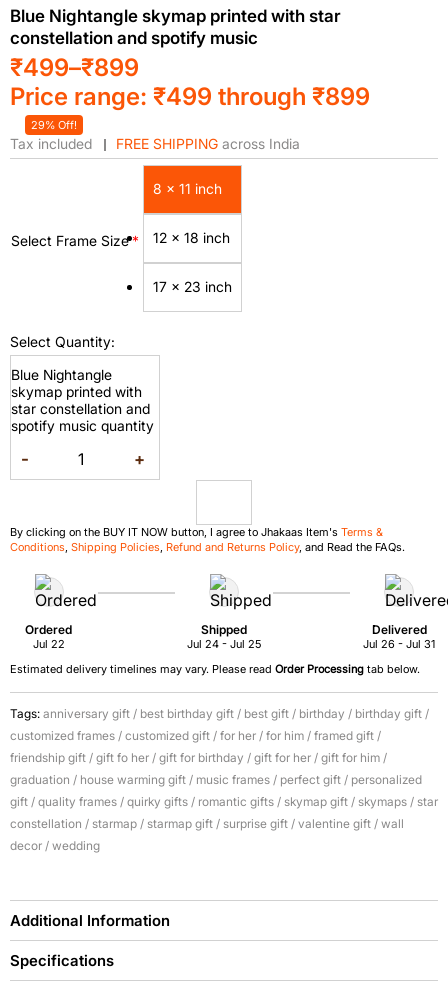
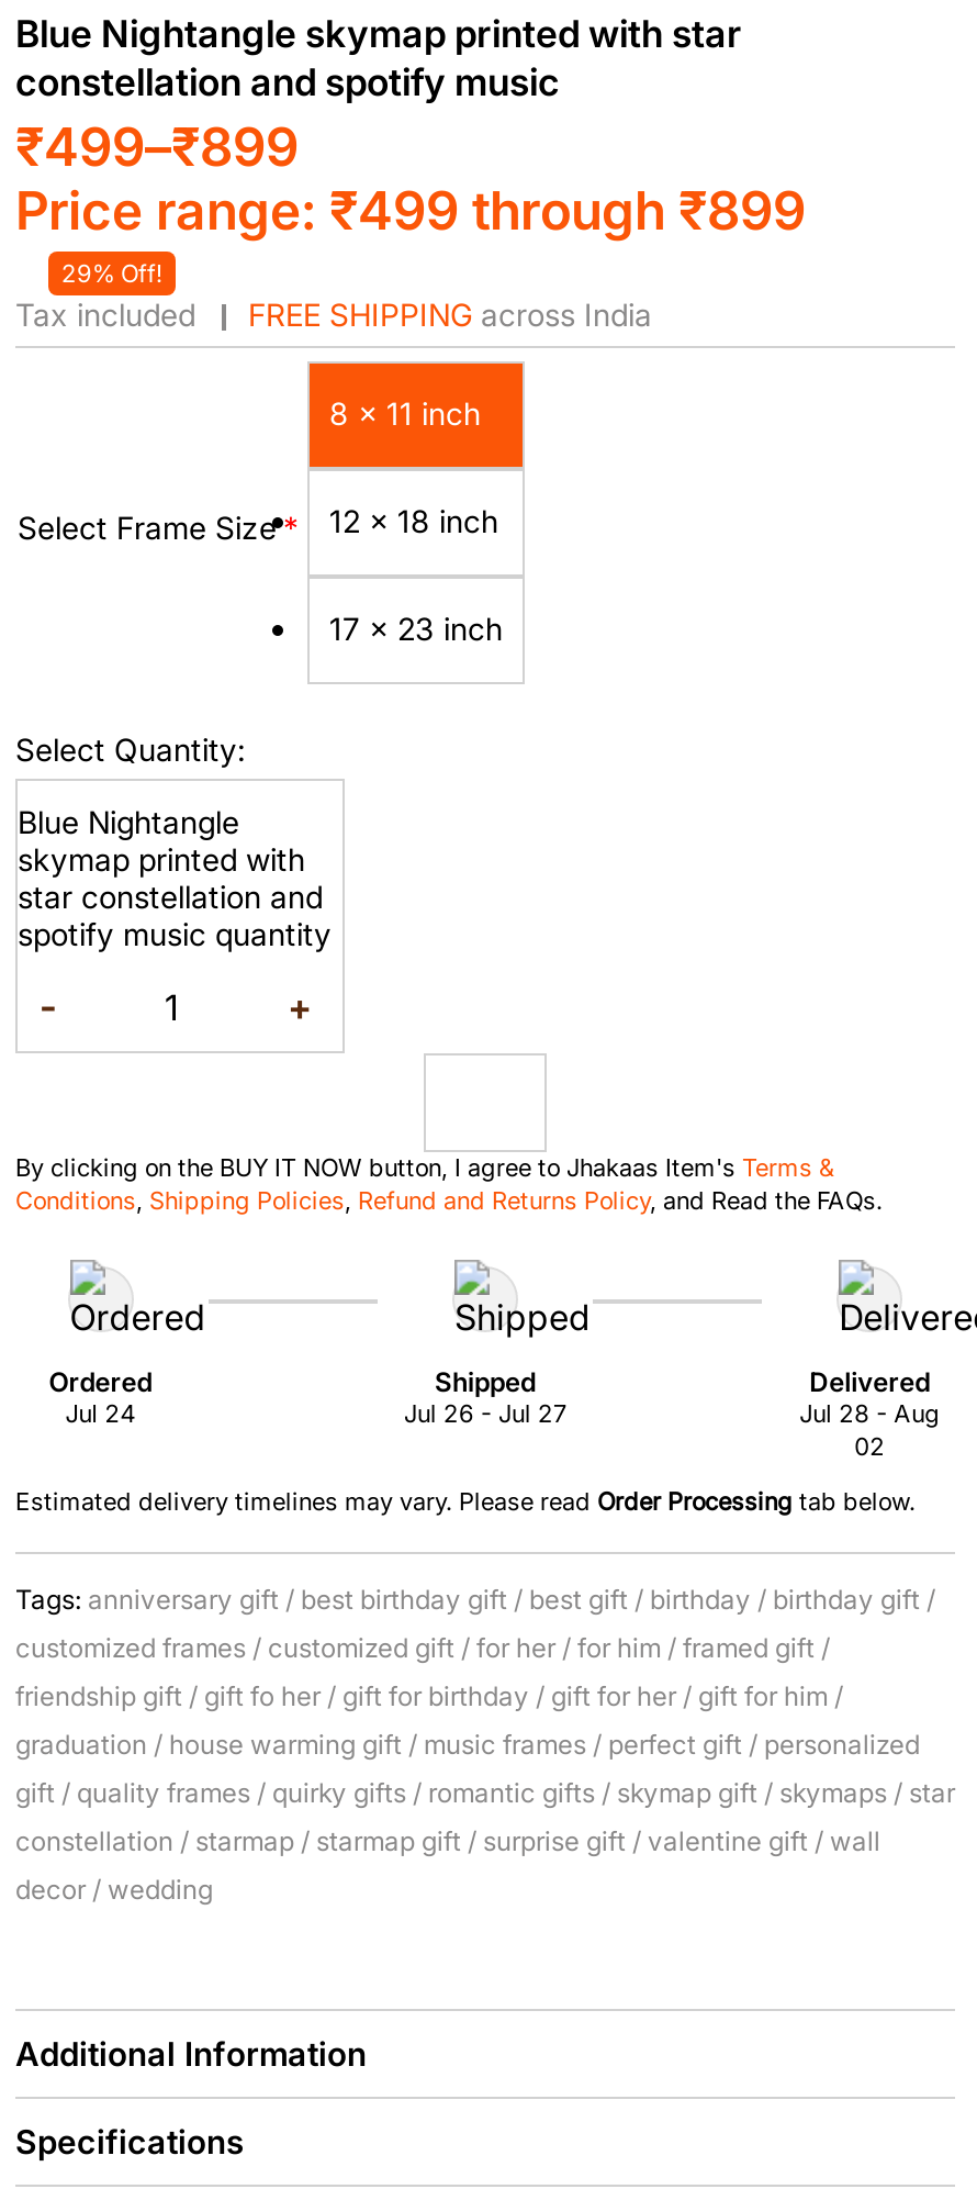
[33,637,65,651] Jul 22 -> [65,1398,136,1428] Jul 24
[187,637,261,651] Jul 24 - Jul 25 -> [404,1398,566,1428] Jul 26 - Jul 27
[363,637,435,651] Jul 26 - Jul 31 -> [800,1398,940,1461] Jul 28 - Aug | 02

